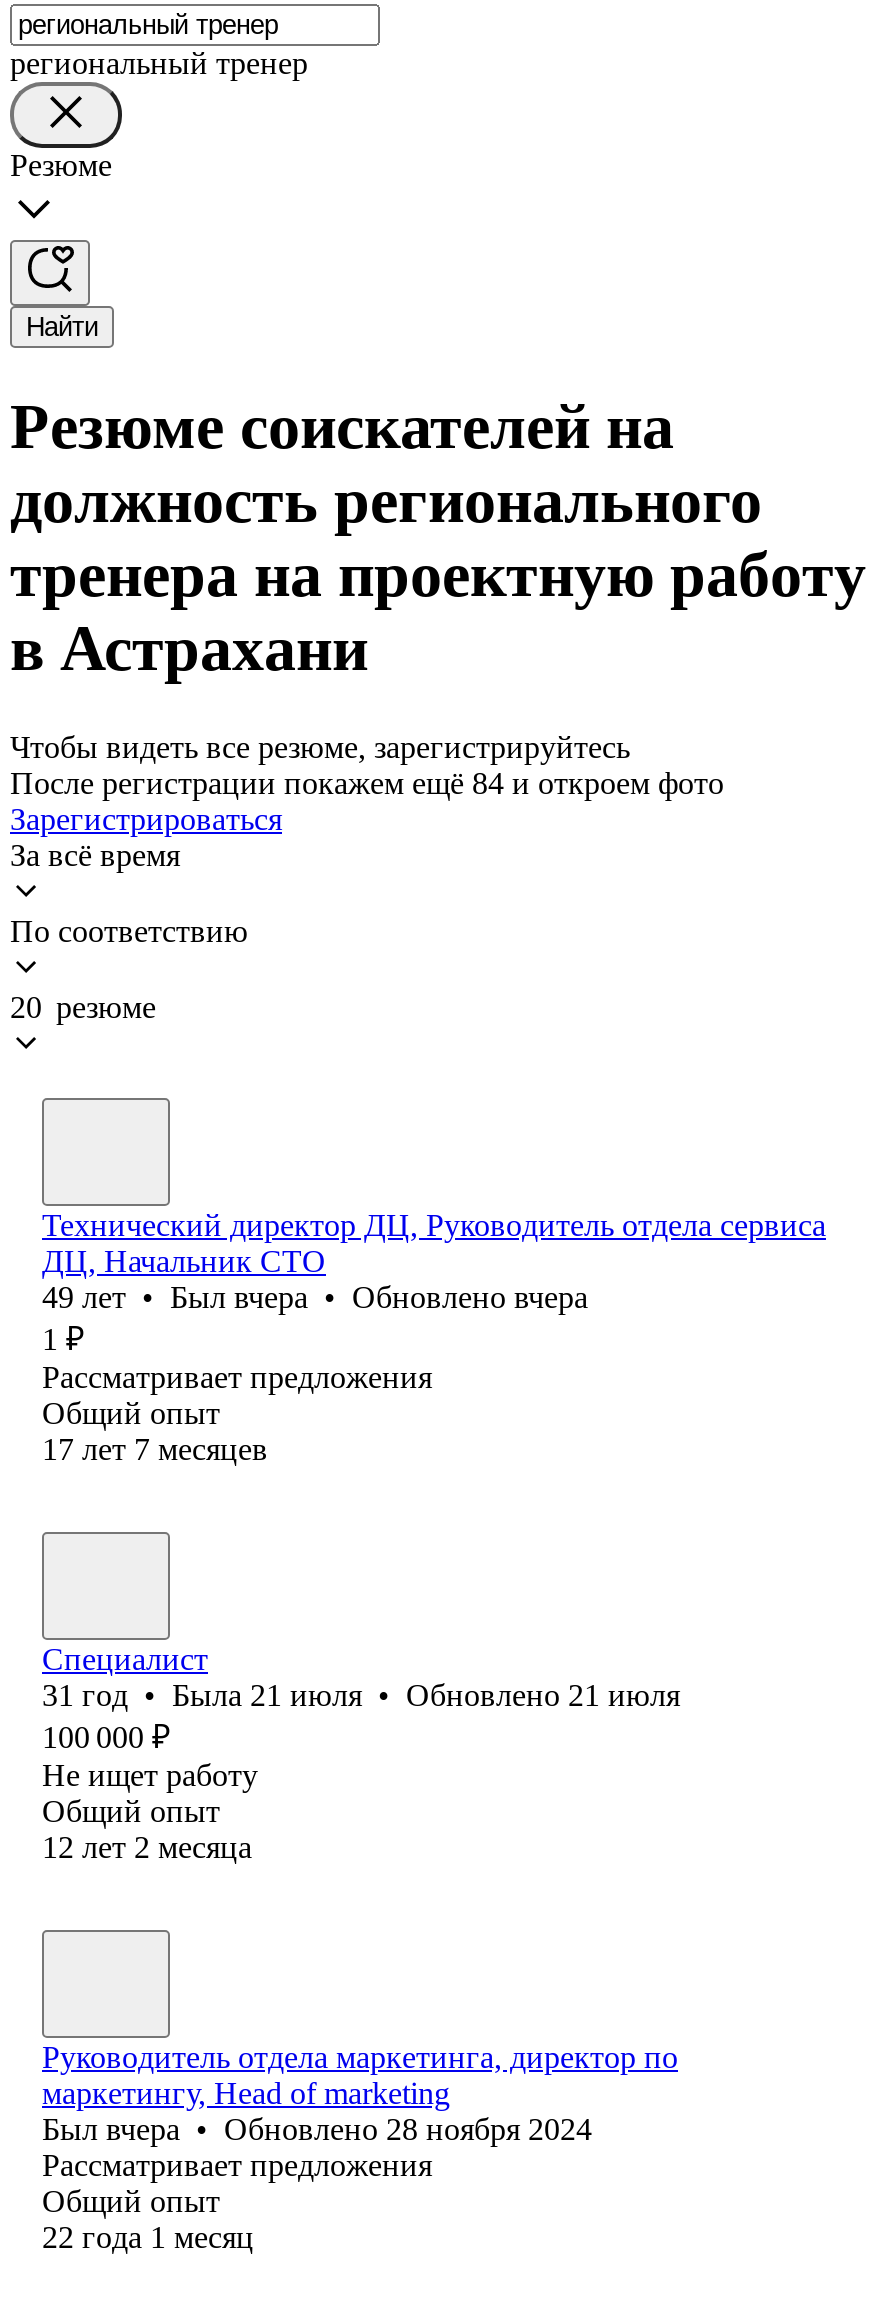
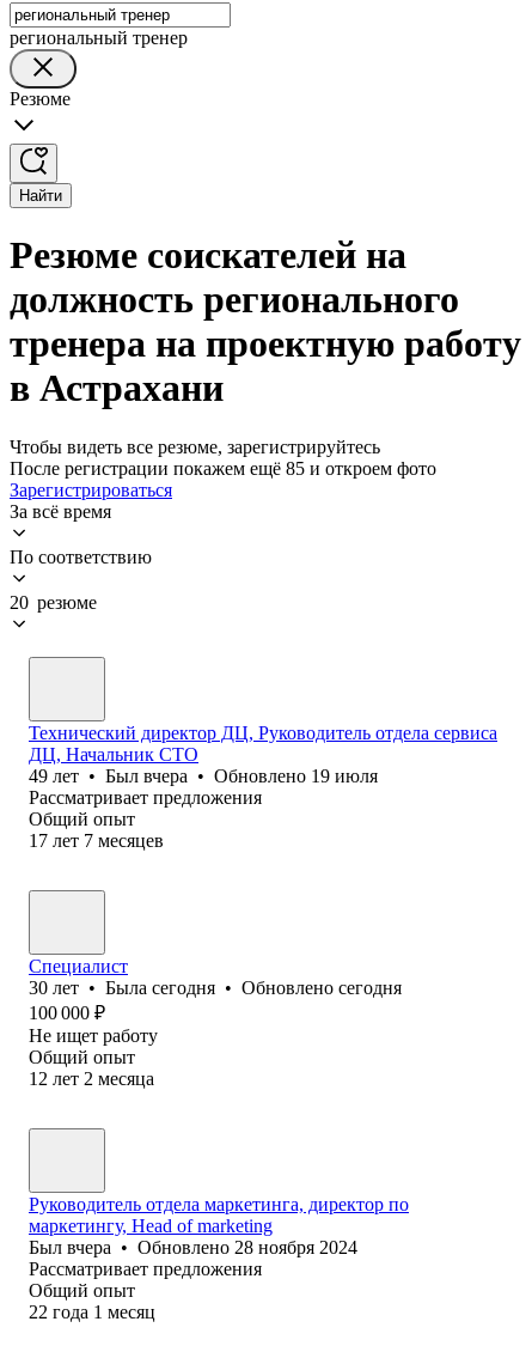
[10,766,724,800] После регистрации покажем ещё 84 и откроем фото -> [10,458,436,478] После регистрации покажем ещё 85 и откроем фото
[42,1280,588,1356] 49 лет • Был вчера • Обновлено вчера | 1 ₽ -> [29,766,378,786] 49 лет • Был вчера • Обновлено 19 июля
[42,1678,680,1712] 31 год • Была 21 июля • Обновлено 21 июля -> [29,977,402,998] 30 лет • Была сегодня • Обновлено сегодня

